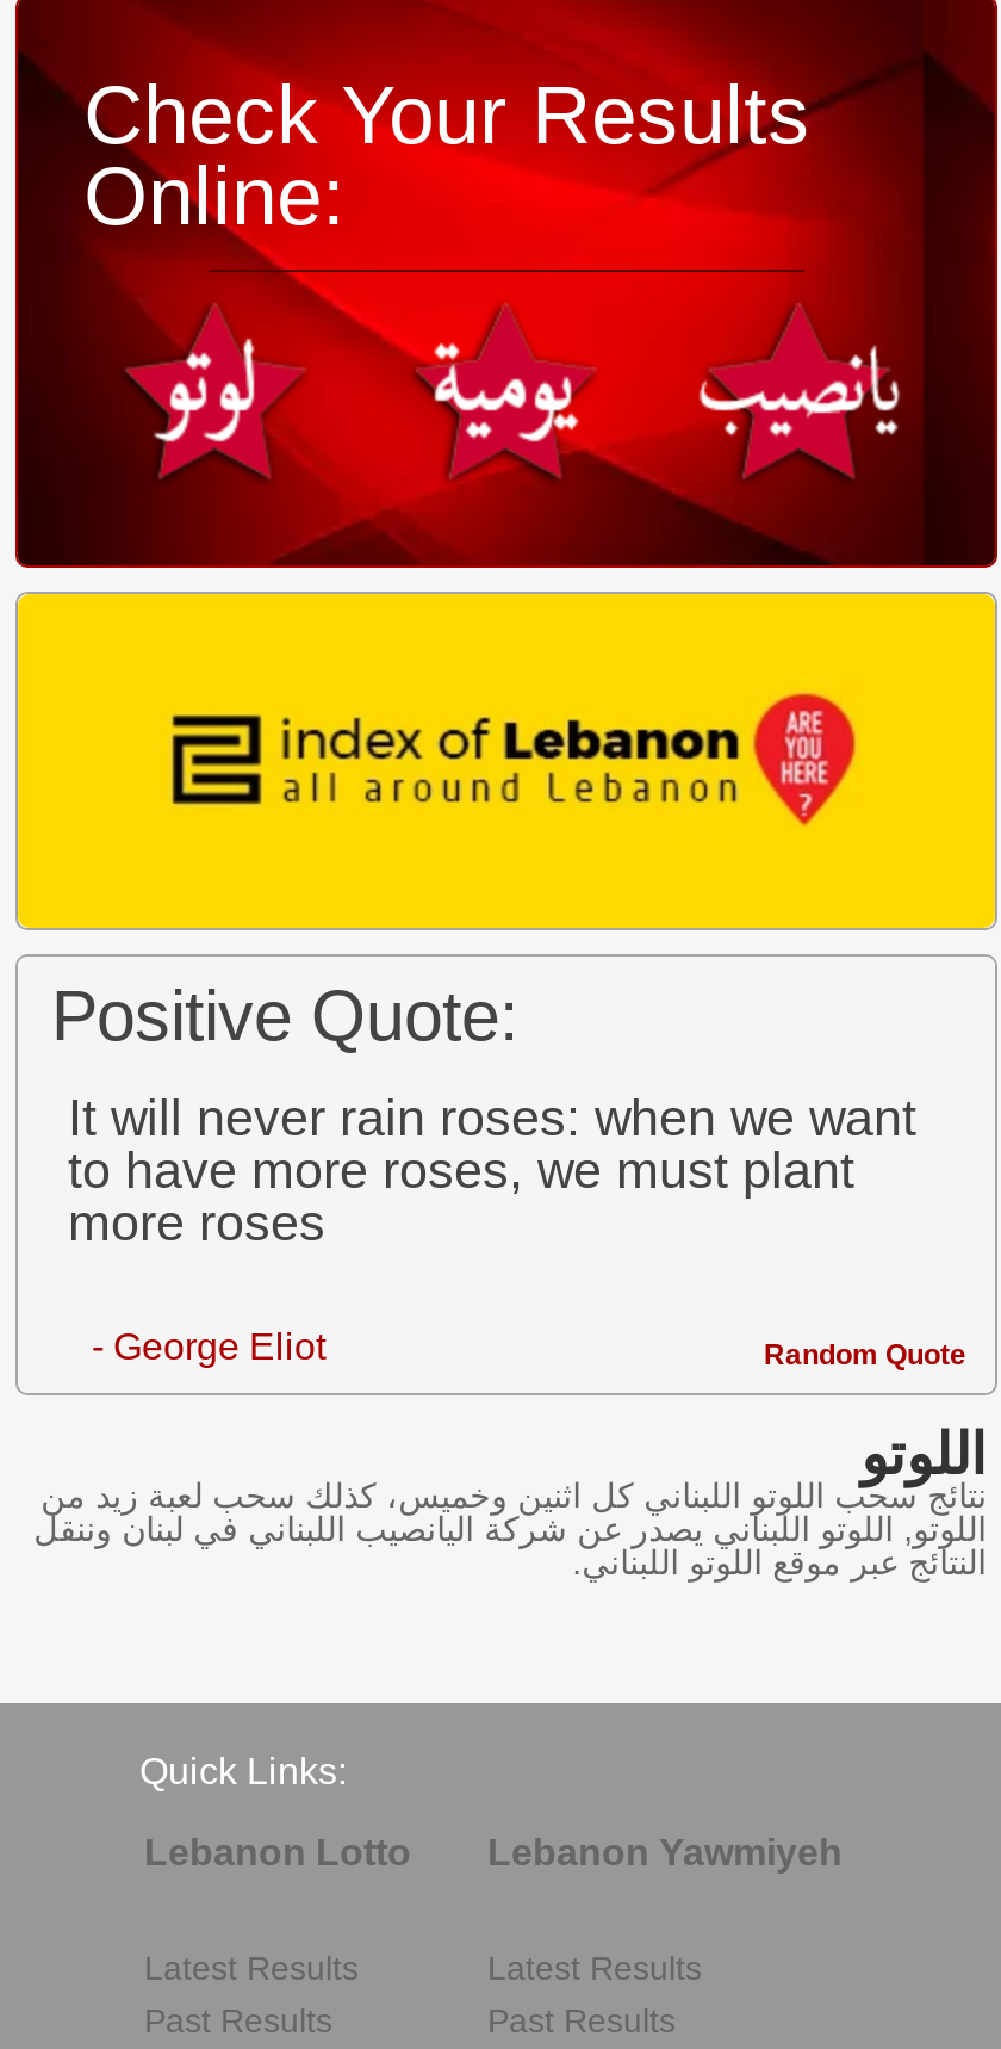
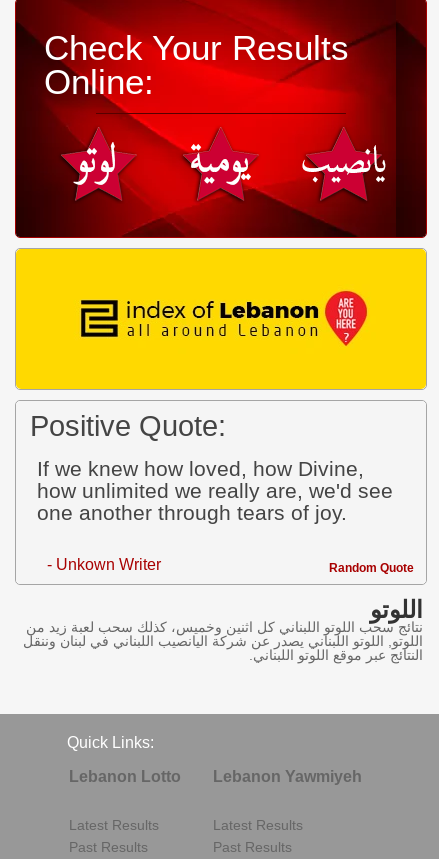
[68,1090,916,1252] It will never rain roses: when we want | to have more roses, we must plant | more roses -> [37,457,393,525] If we knew how loved, how Divine, | how unlimited we really are, we'd see | one another through tears of joy.
[92,1326,325,1367] - George Eliot -> [47,556,161,573] - Unkown Writer

